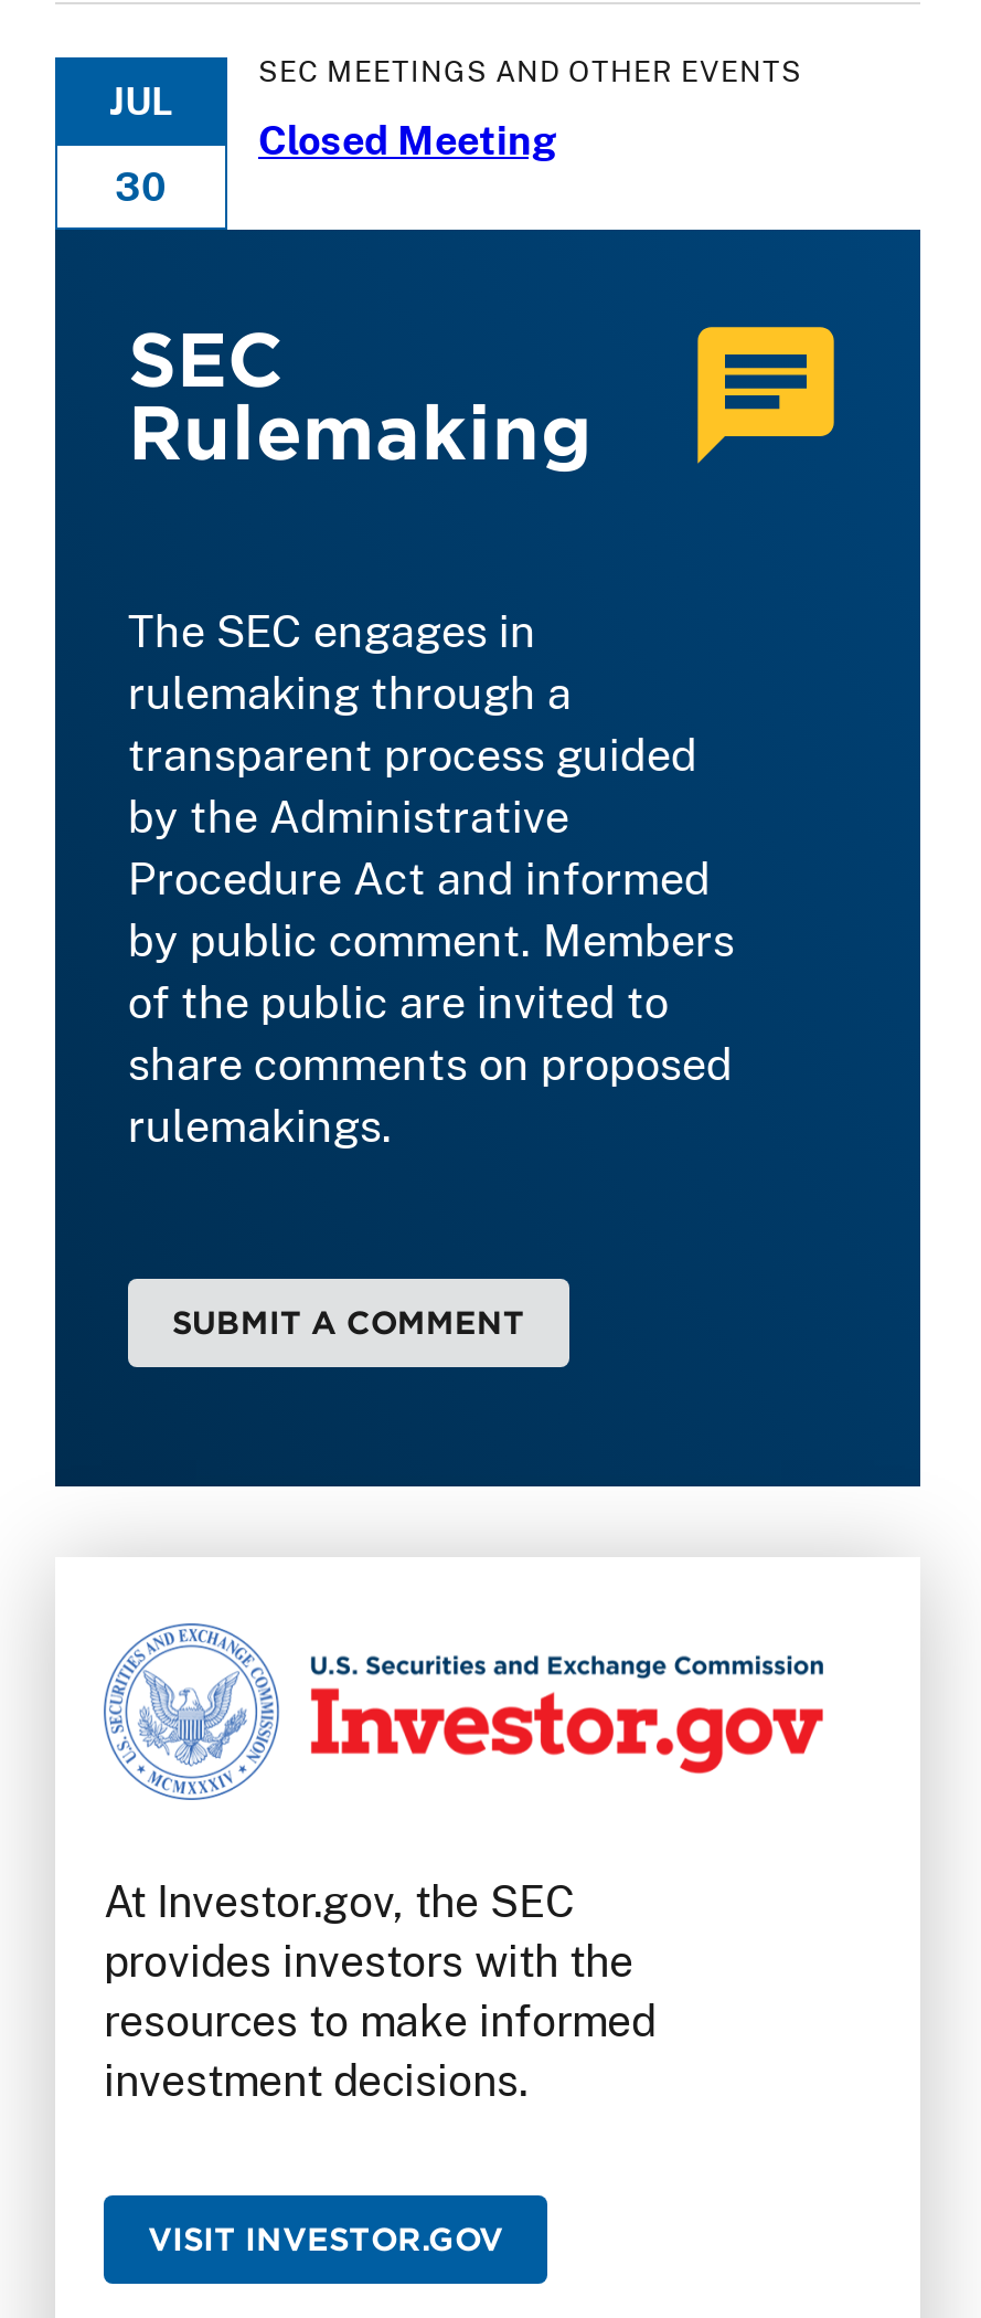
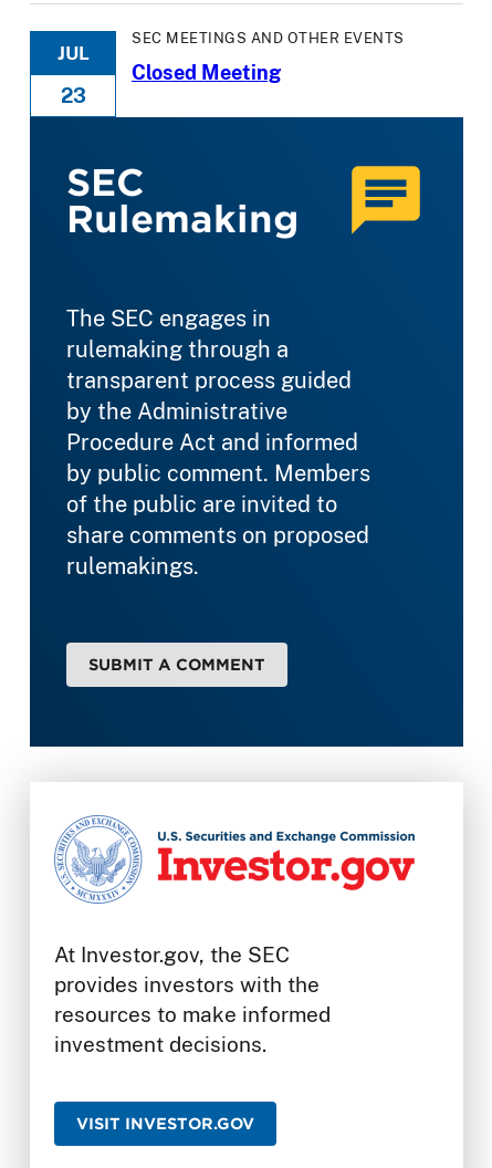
[115,163,168,210] 30 -> [60,84,86,107] 23

